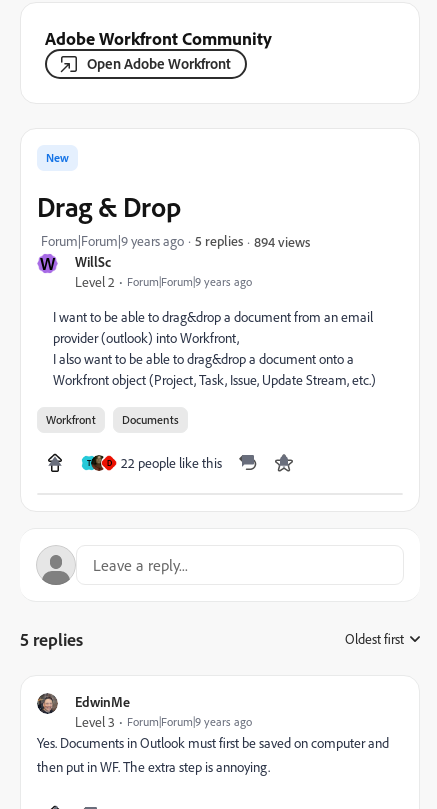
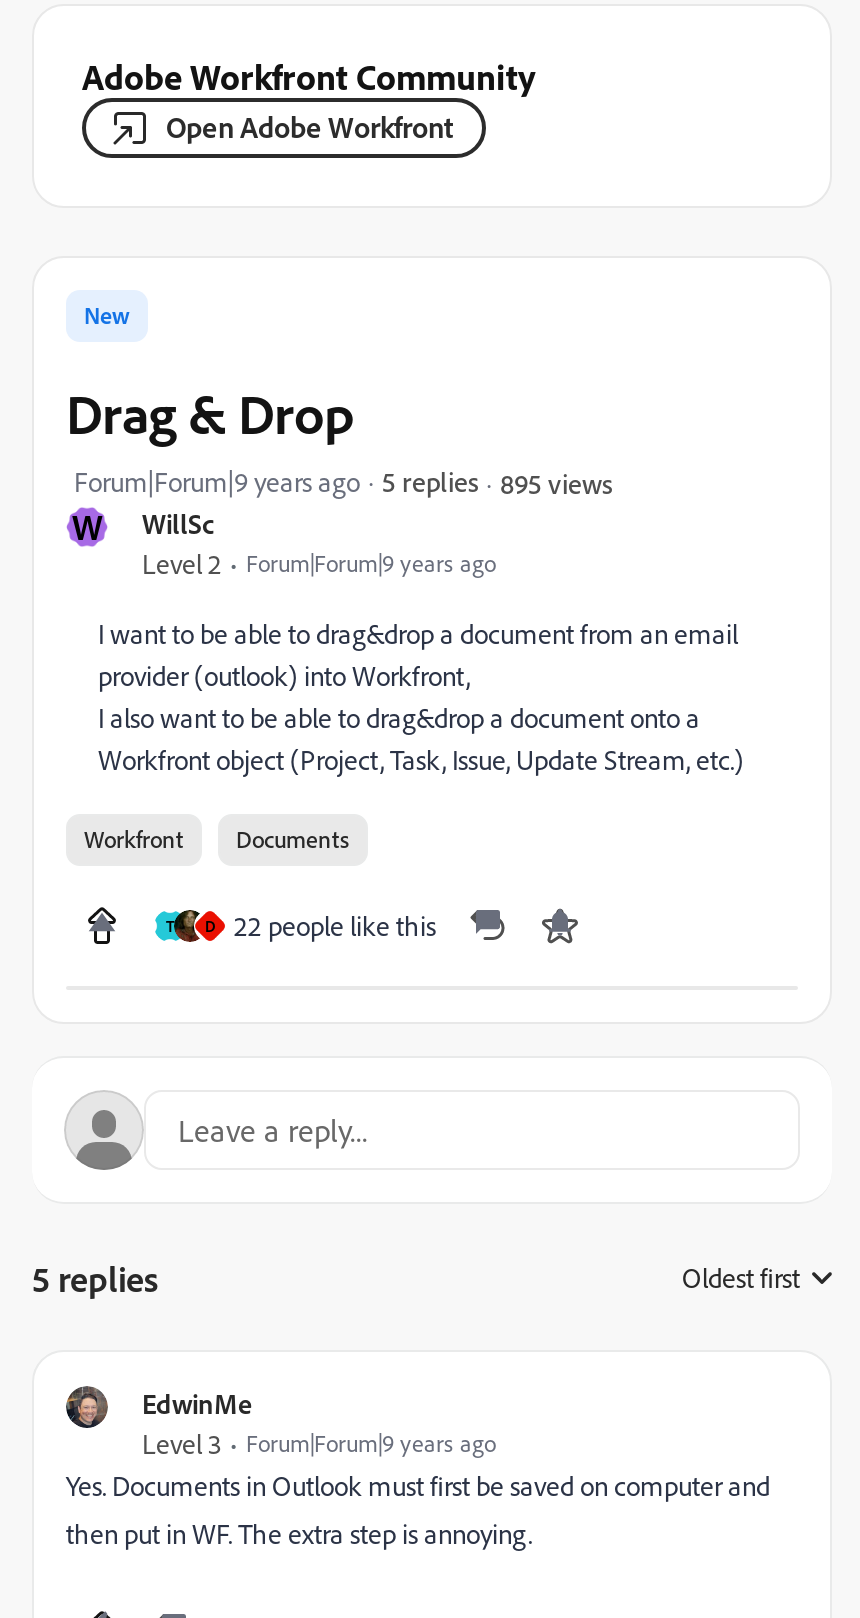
[254,232,310,249] 894 views -> [500,465,612,499] 895 views

